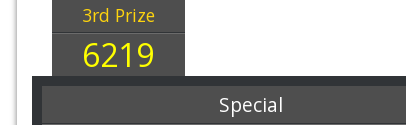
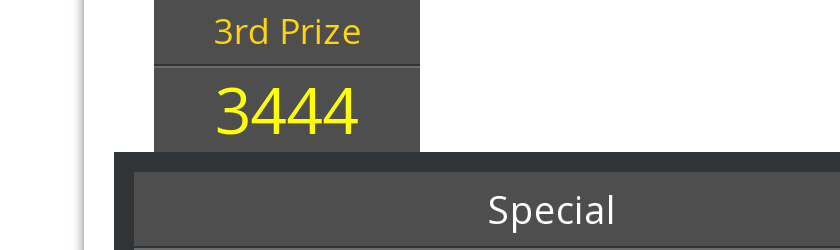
[82,33,154,76] 6219 -> [215,66,359,152] 3444

